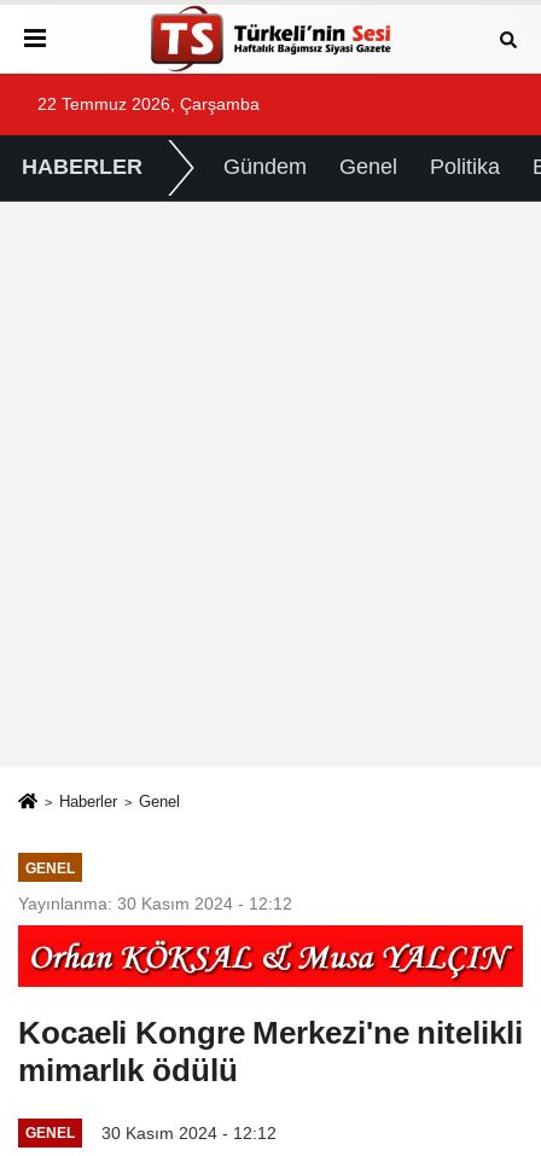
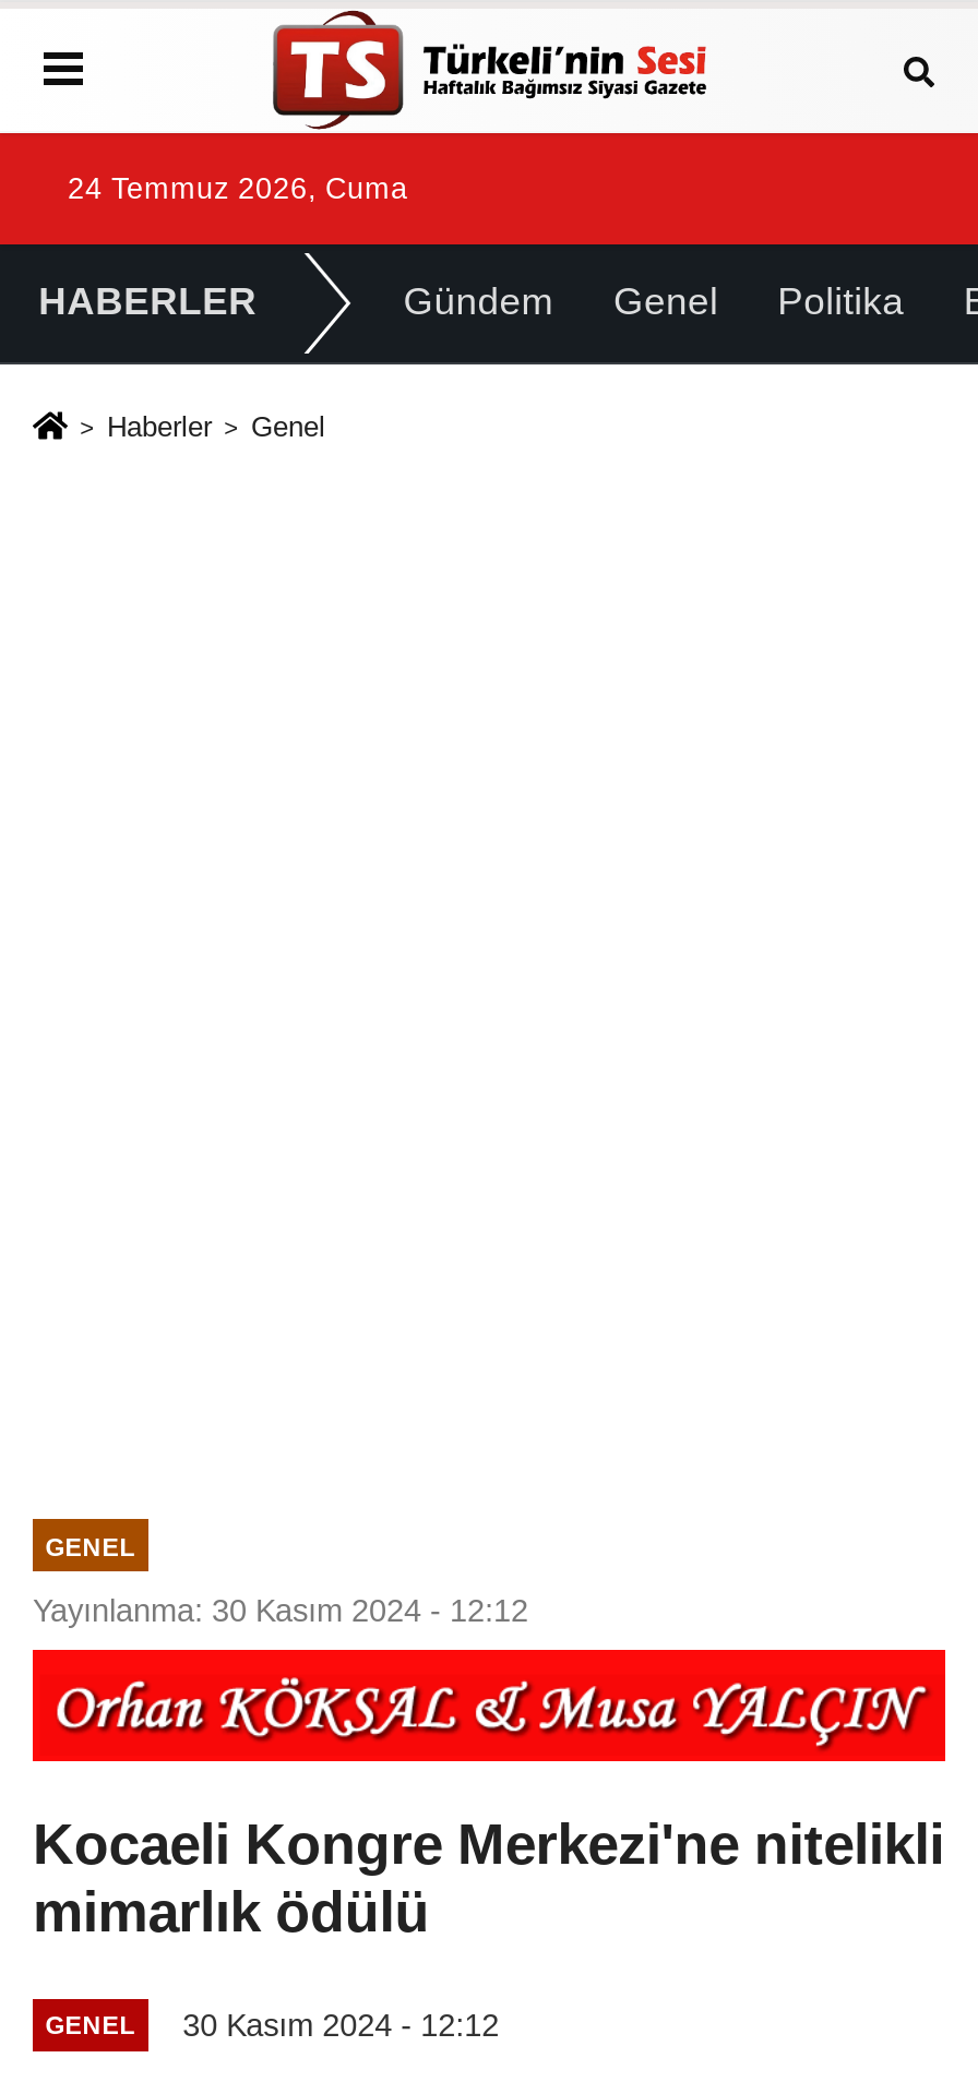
[37,95,260,114] 22 Temmuz 2026, Çarşamba -> [68,172,408,205] 24 Temmuz 2026, Cuma
moved [59,792,180,810] -> [107,410,325,443]: Haberler | Genel

